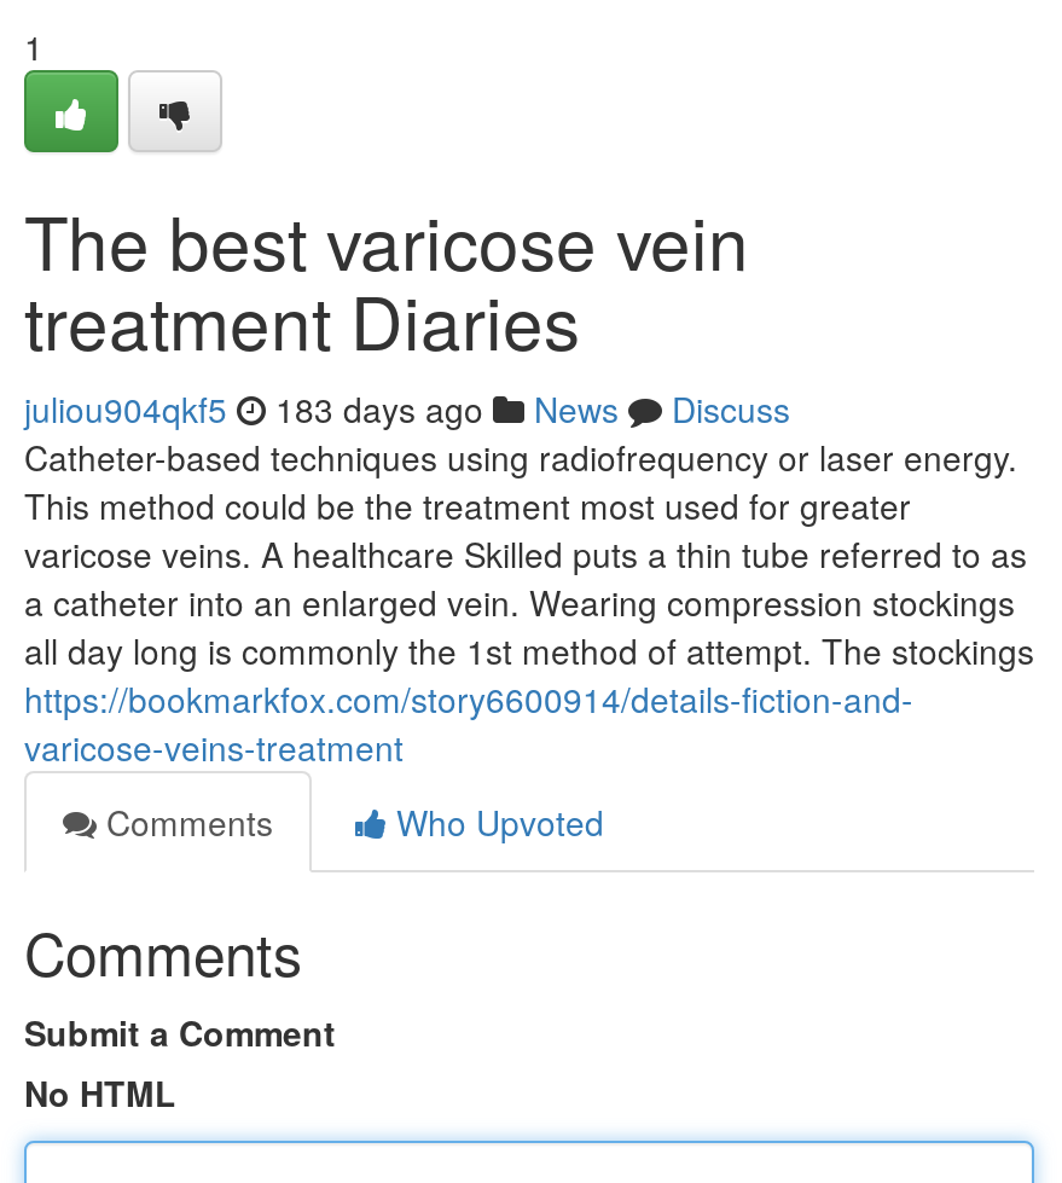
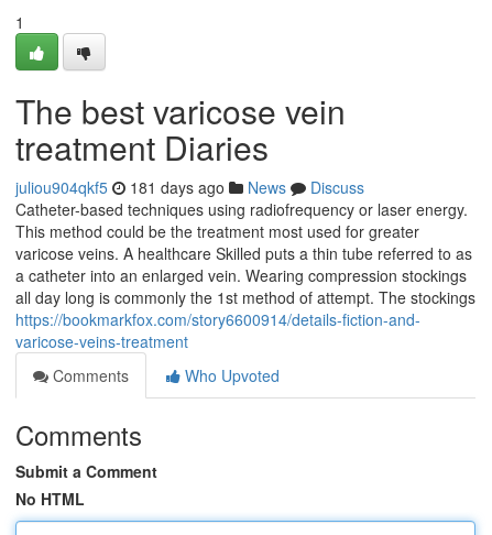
[24,384,790,433] juliou904qkf5 183 days ago News Discuss -> [15,176,364,198] juliou904qkf5 181 days ago News Discuss

